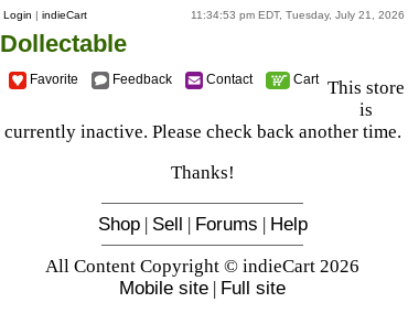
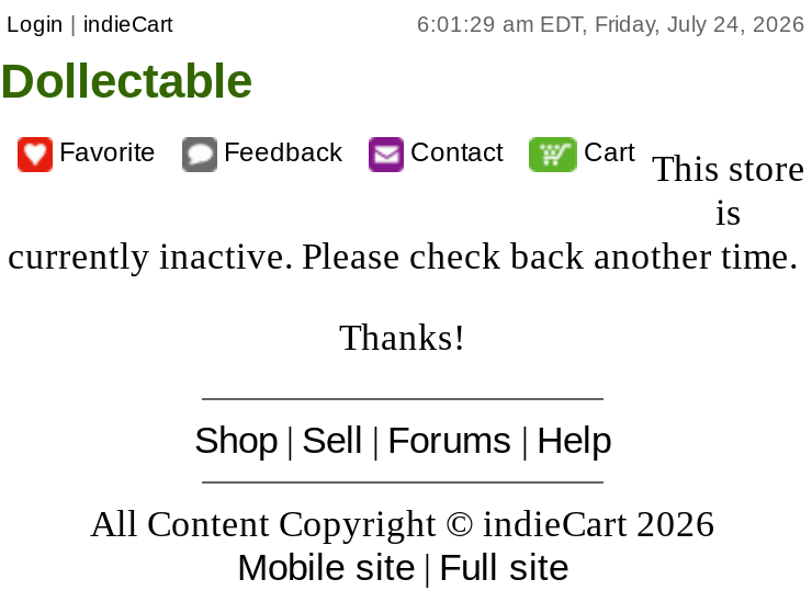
[191,9,405,21] 11:34:53 pm EDT, Tuesday, July 21, 2026 -> [417,12,805,36] 6:01:29 am EDT, Friday, July 24, 2026

